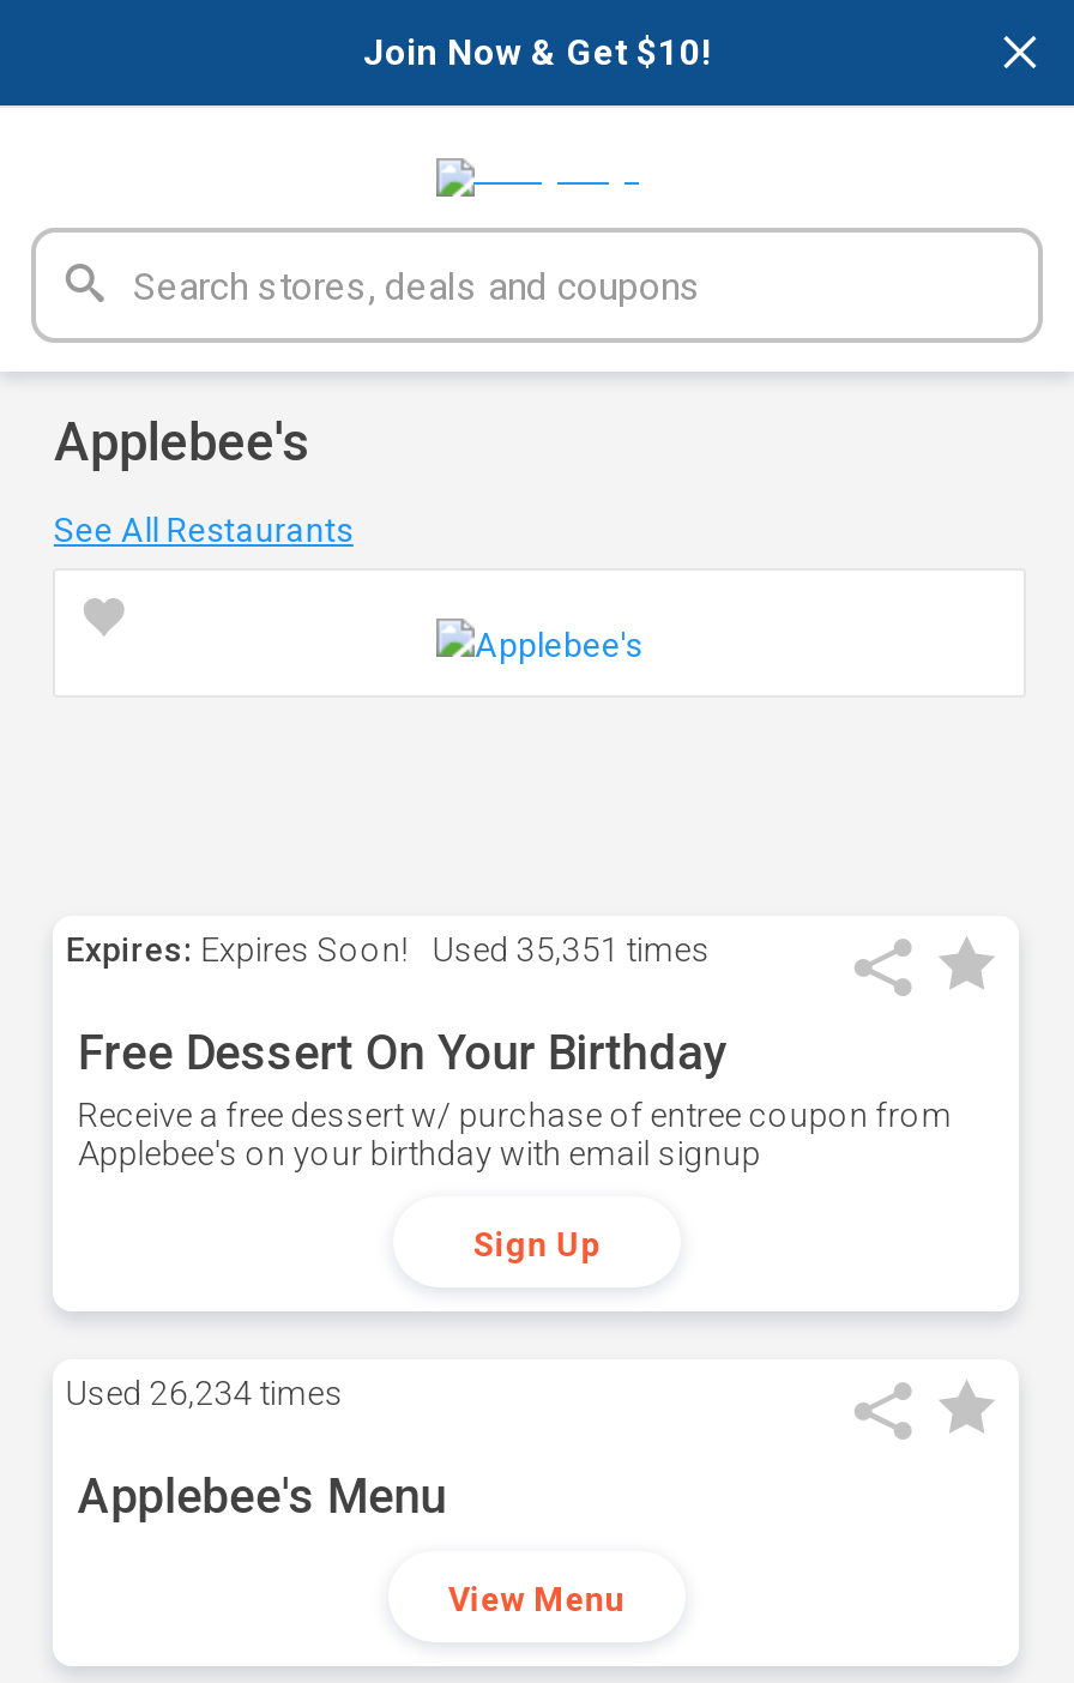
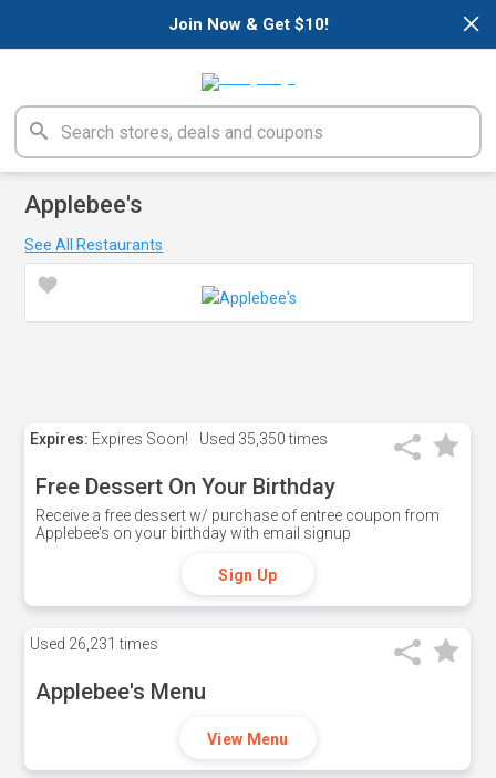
[66,930,711,969] Expires: Expires Soon! Used 35,351 times -> [30,430,328,448] Expires: Expires Soon! Used 35,350 times
[66,1374,344,1412] Used 26,234 times -> [30,635,159,653] Used 26,231 times

